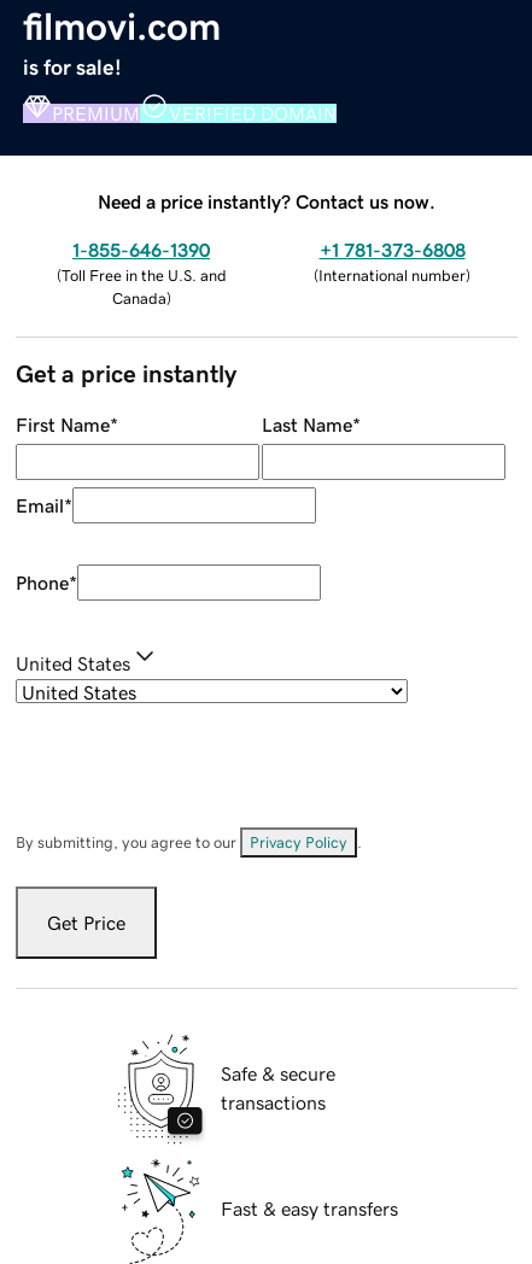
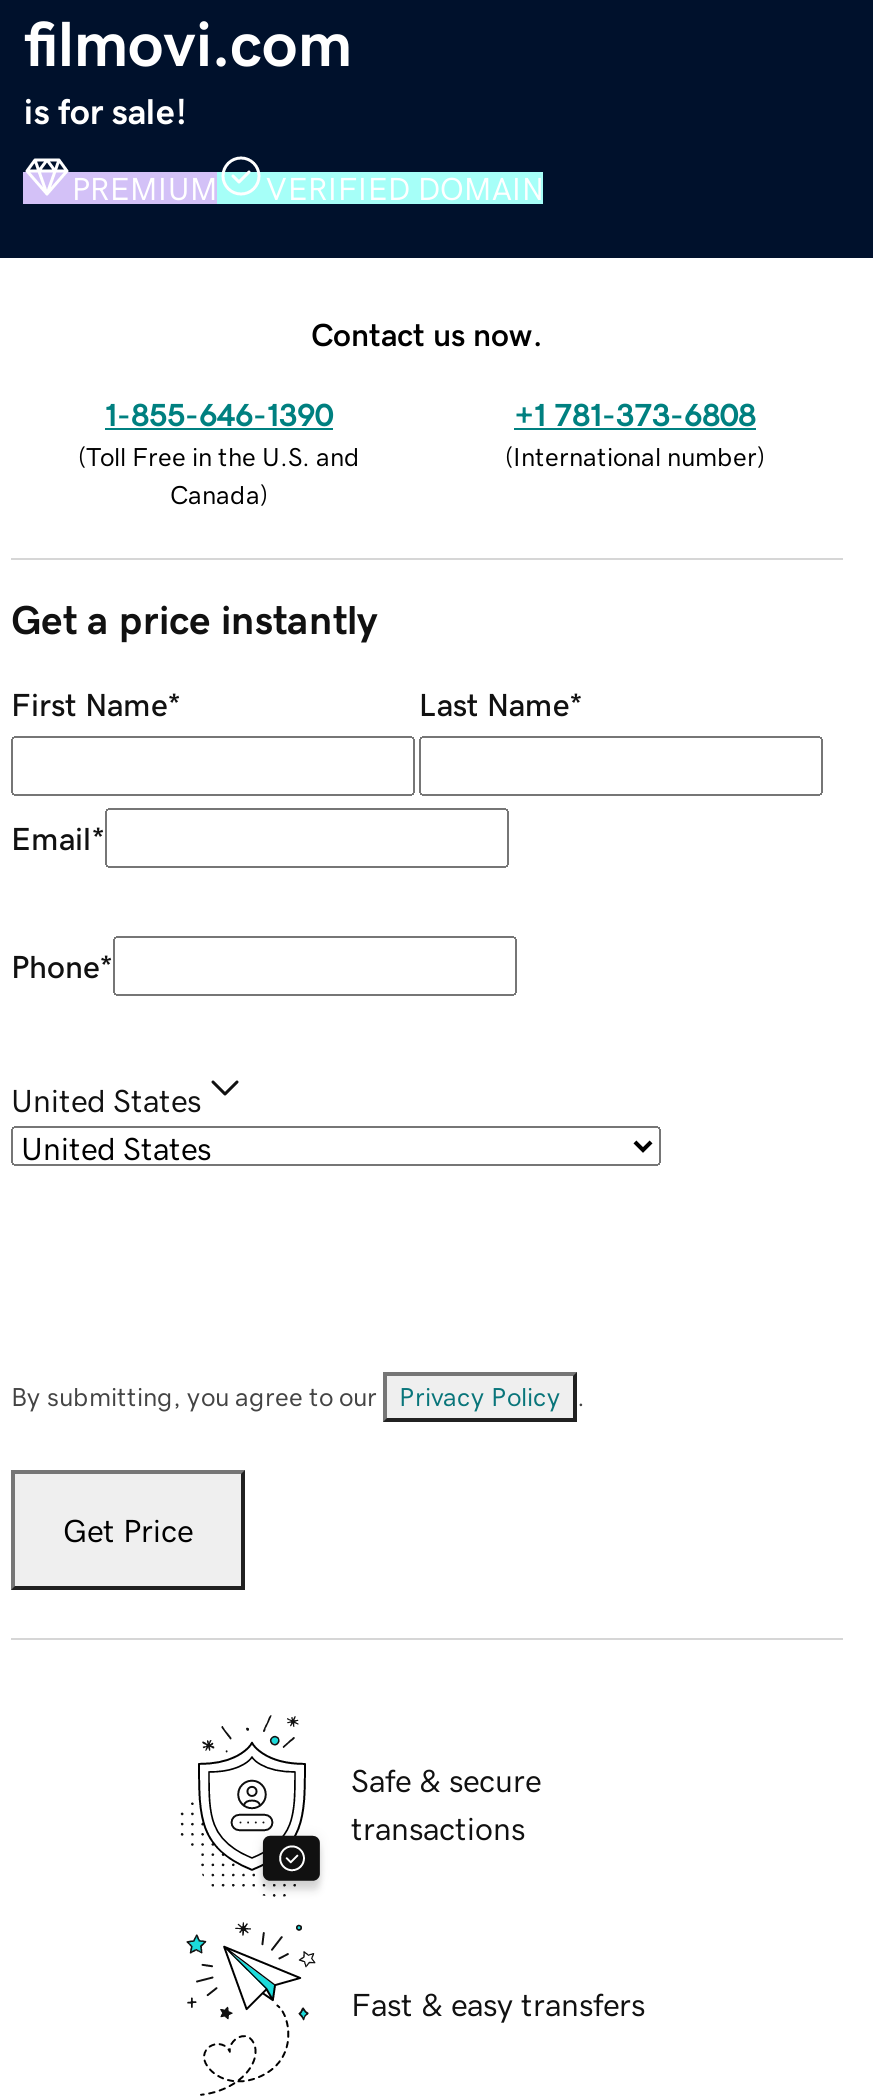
[98,191,435,211] Need a price instantly? Contact us now. -> [311,317,543,349] Contact us now.

